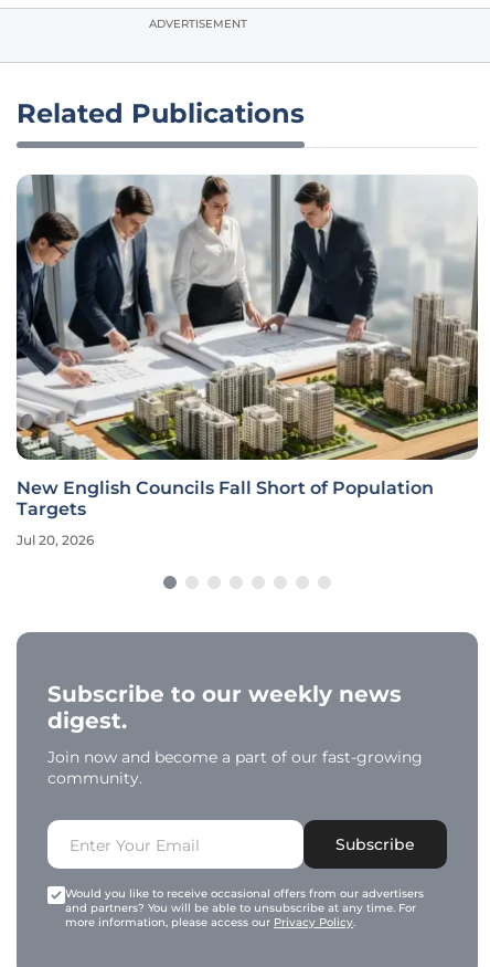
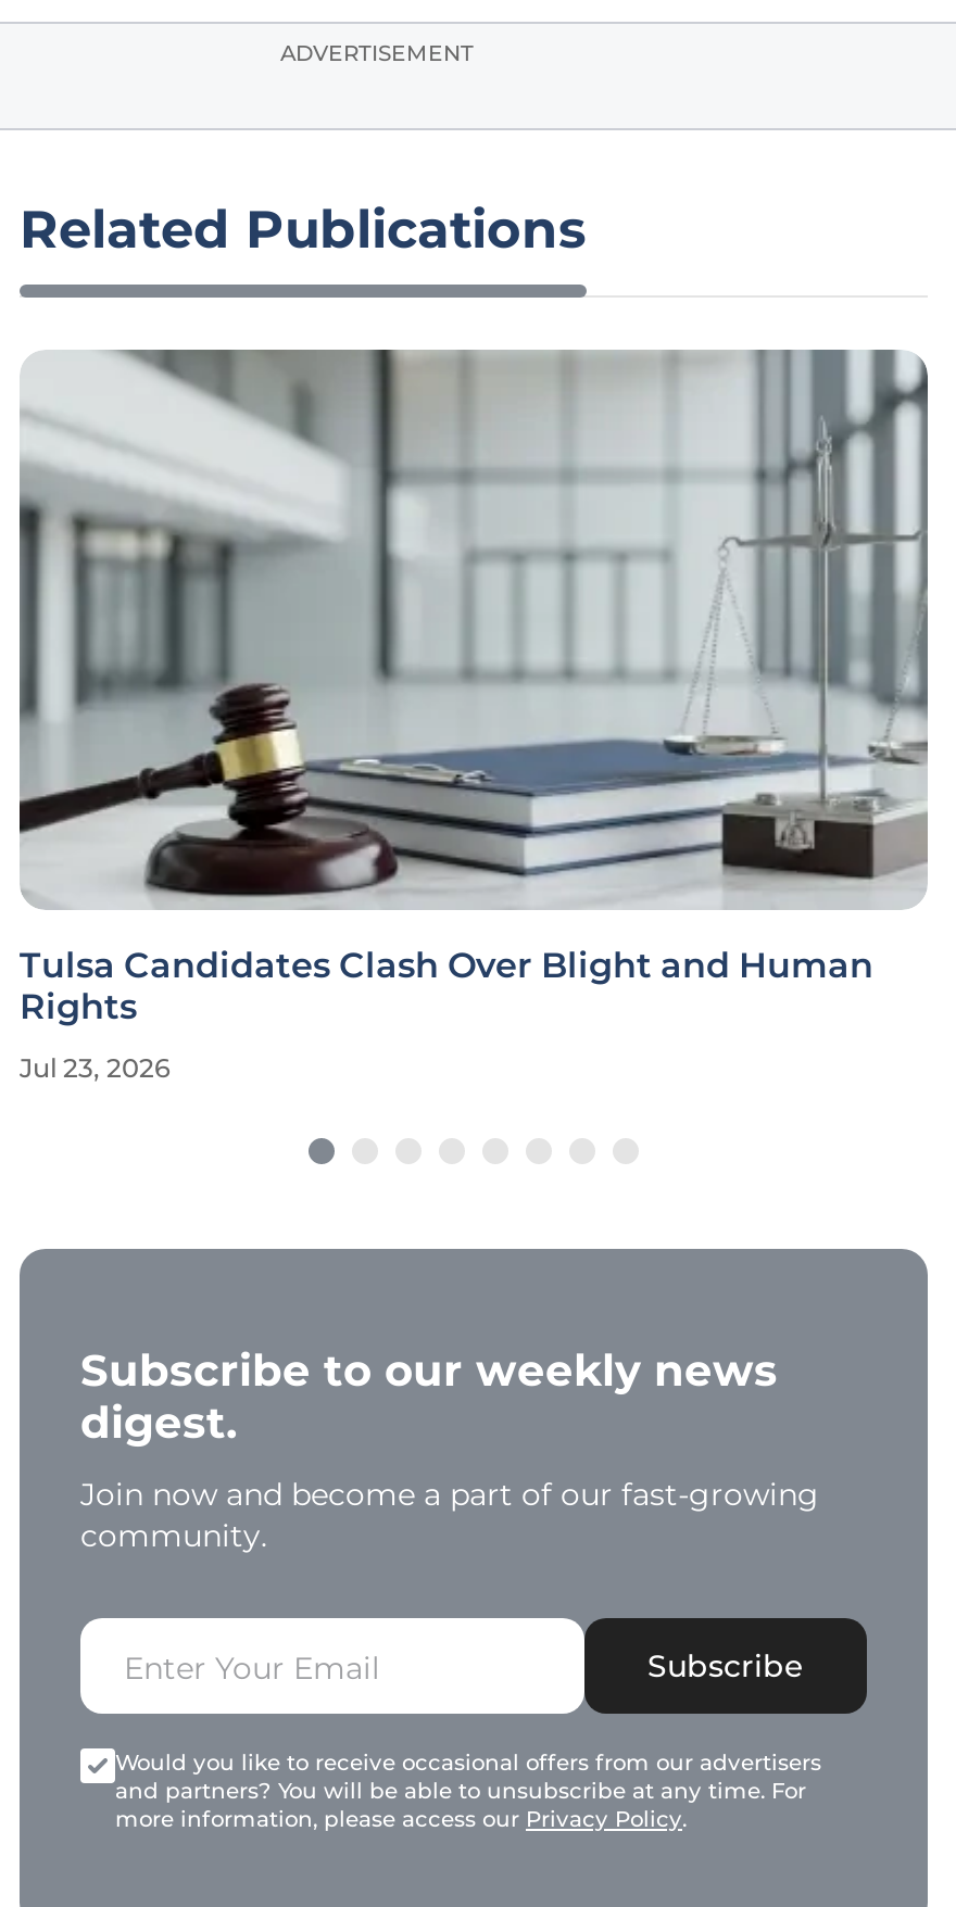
[15,174,479,520] [image] | New English Councils Fall Short of Population | Targets -> [17,348,930,1028] [image] | Tulsa Candidates Clash Over Blight and Human | Rights
[17,532,94,549] Jul 20, 2026 -> [20,1052,169,1085] Jul 23, 2026

